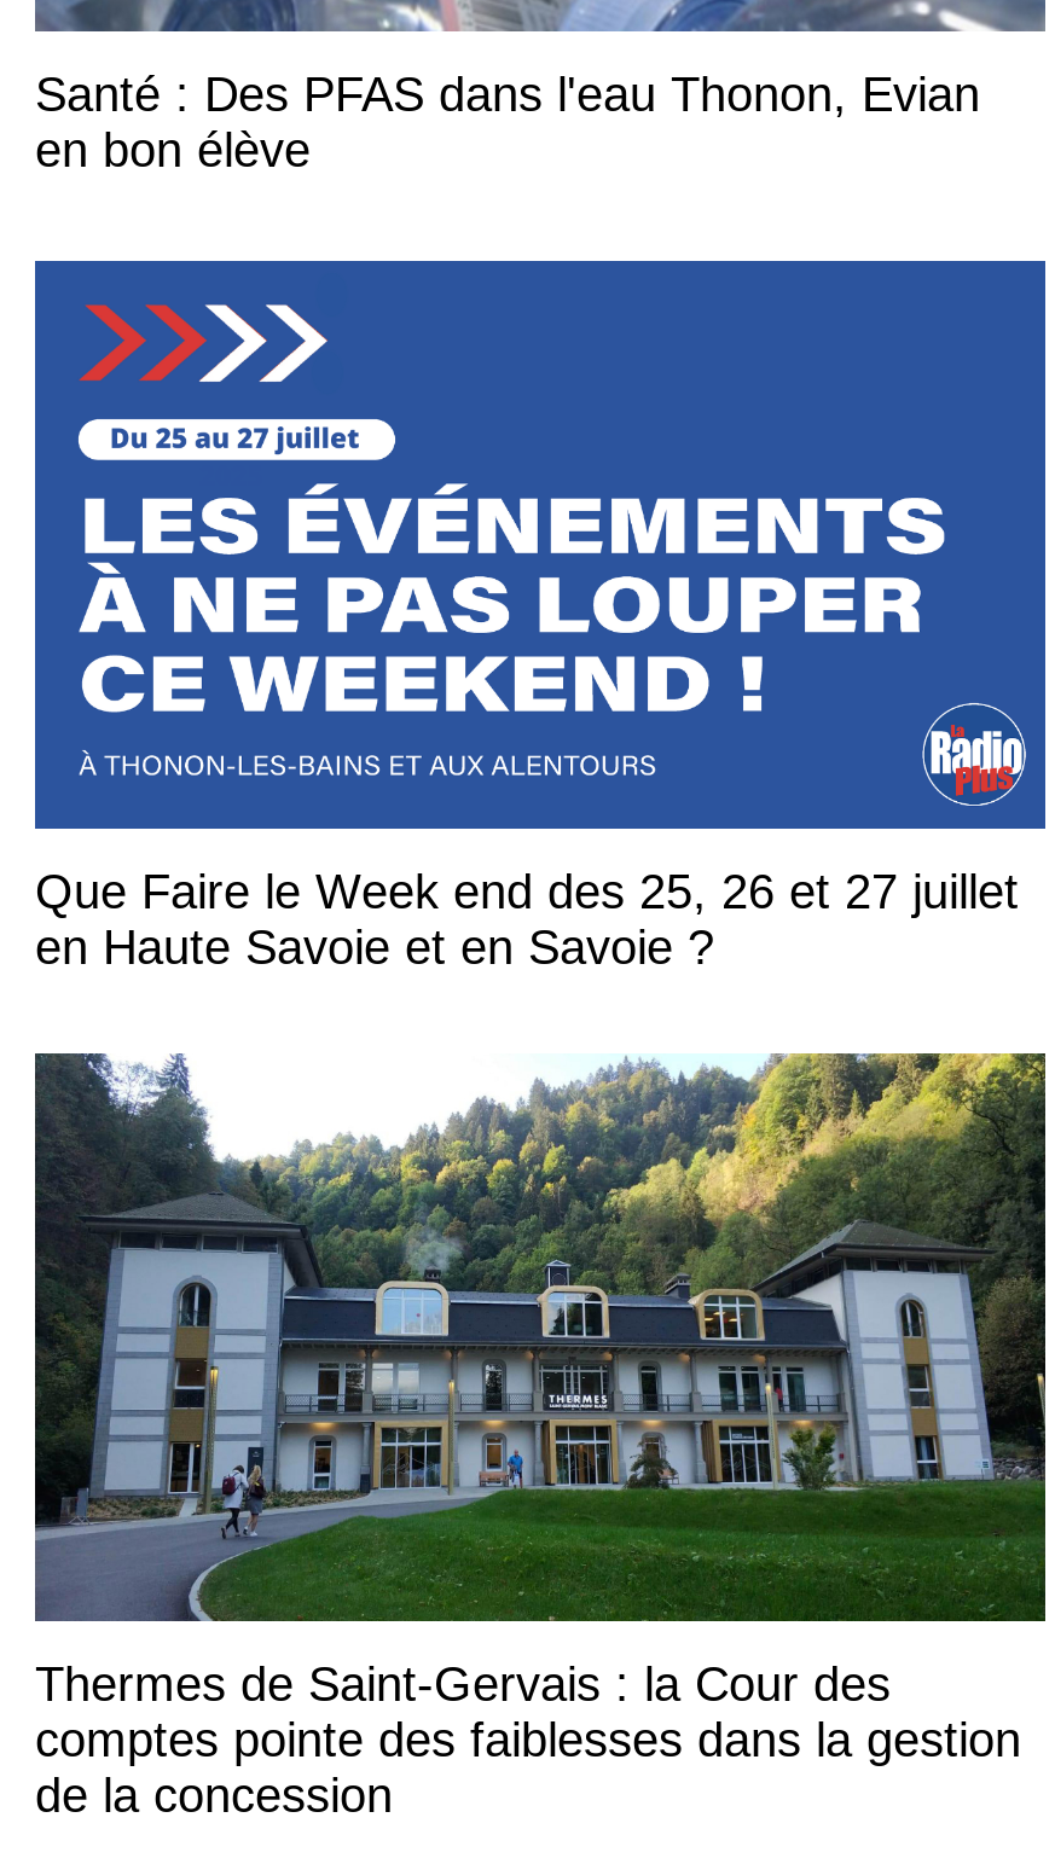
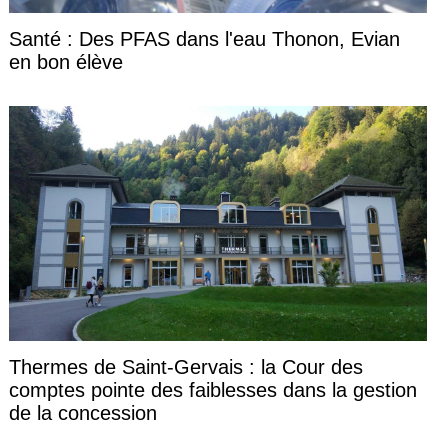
[35,256,1045,973] [image] | Que Faire le Week end des 25, 26 et 27 juillet | en Haute Savoie et en Savoie ? -> none

